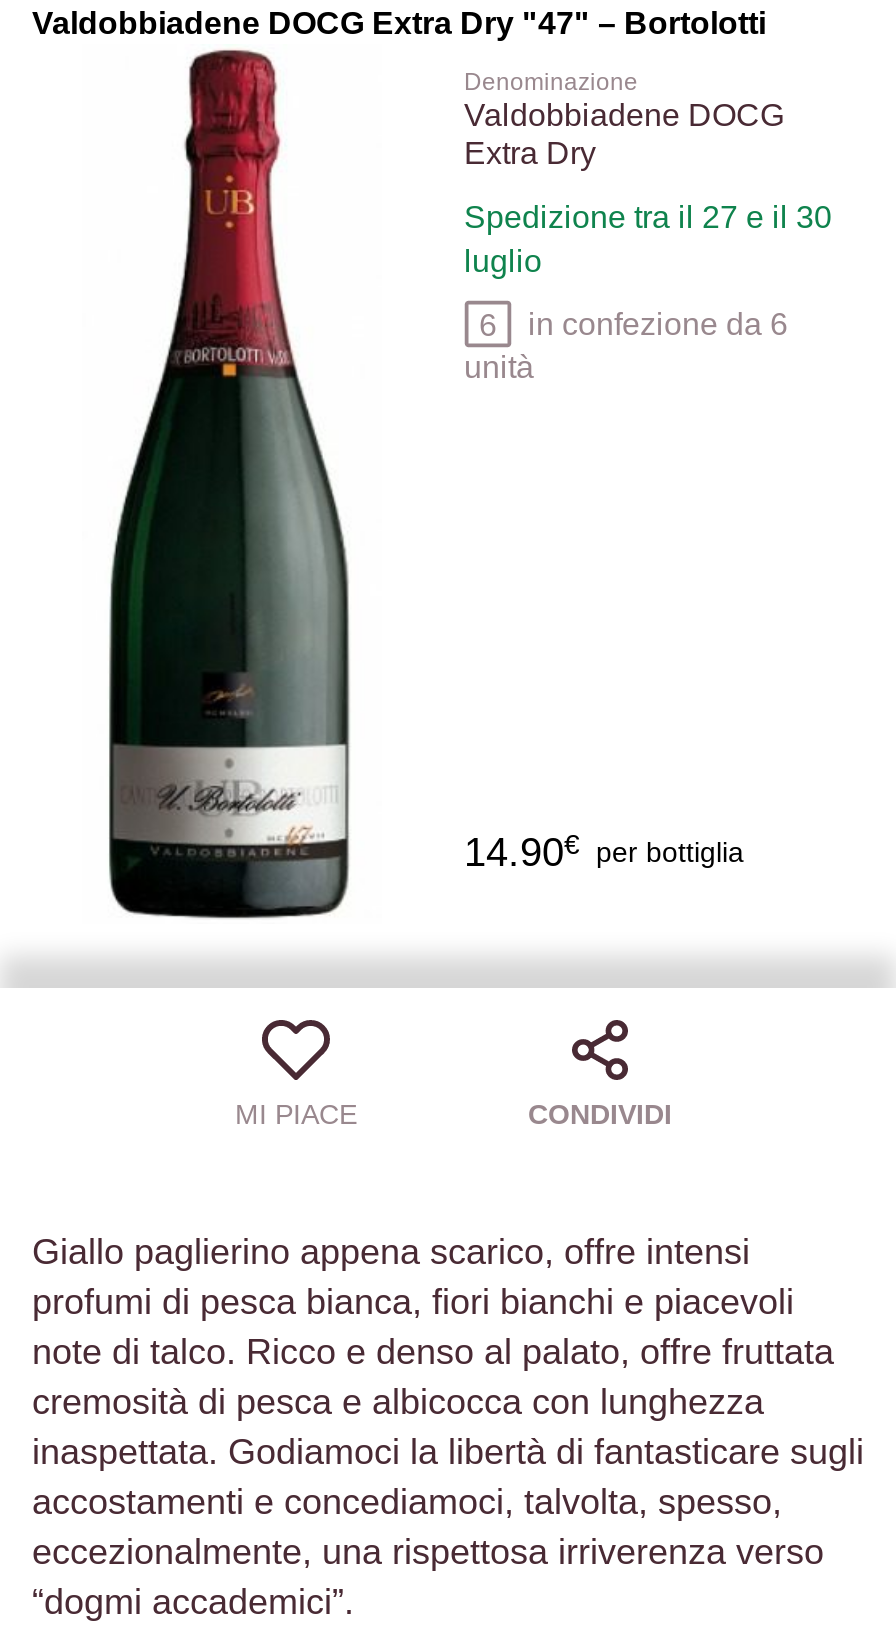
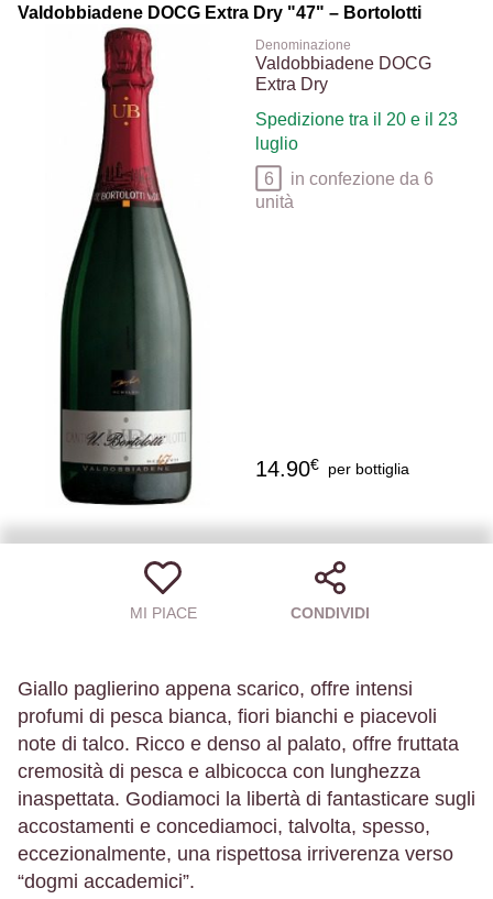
[464,200,832,234] Spedizione tra il 27 e il 30 -> [255,110,458,129] Spedizione tra il 20 e il 23

